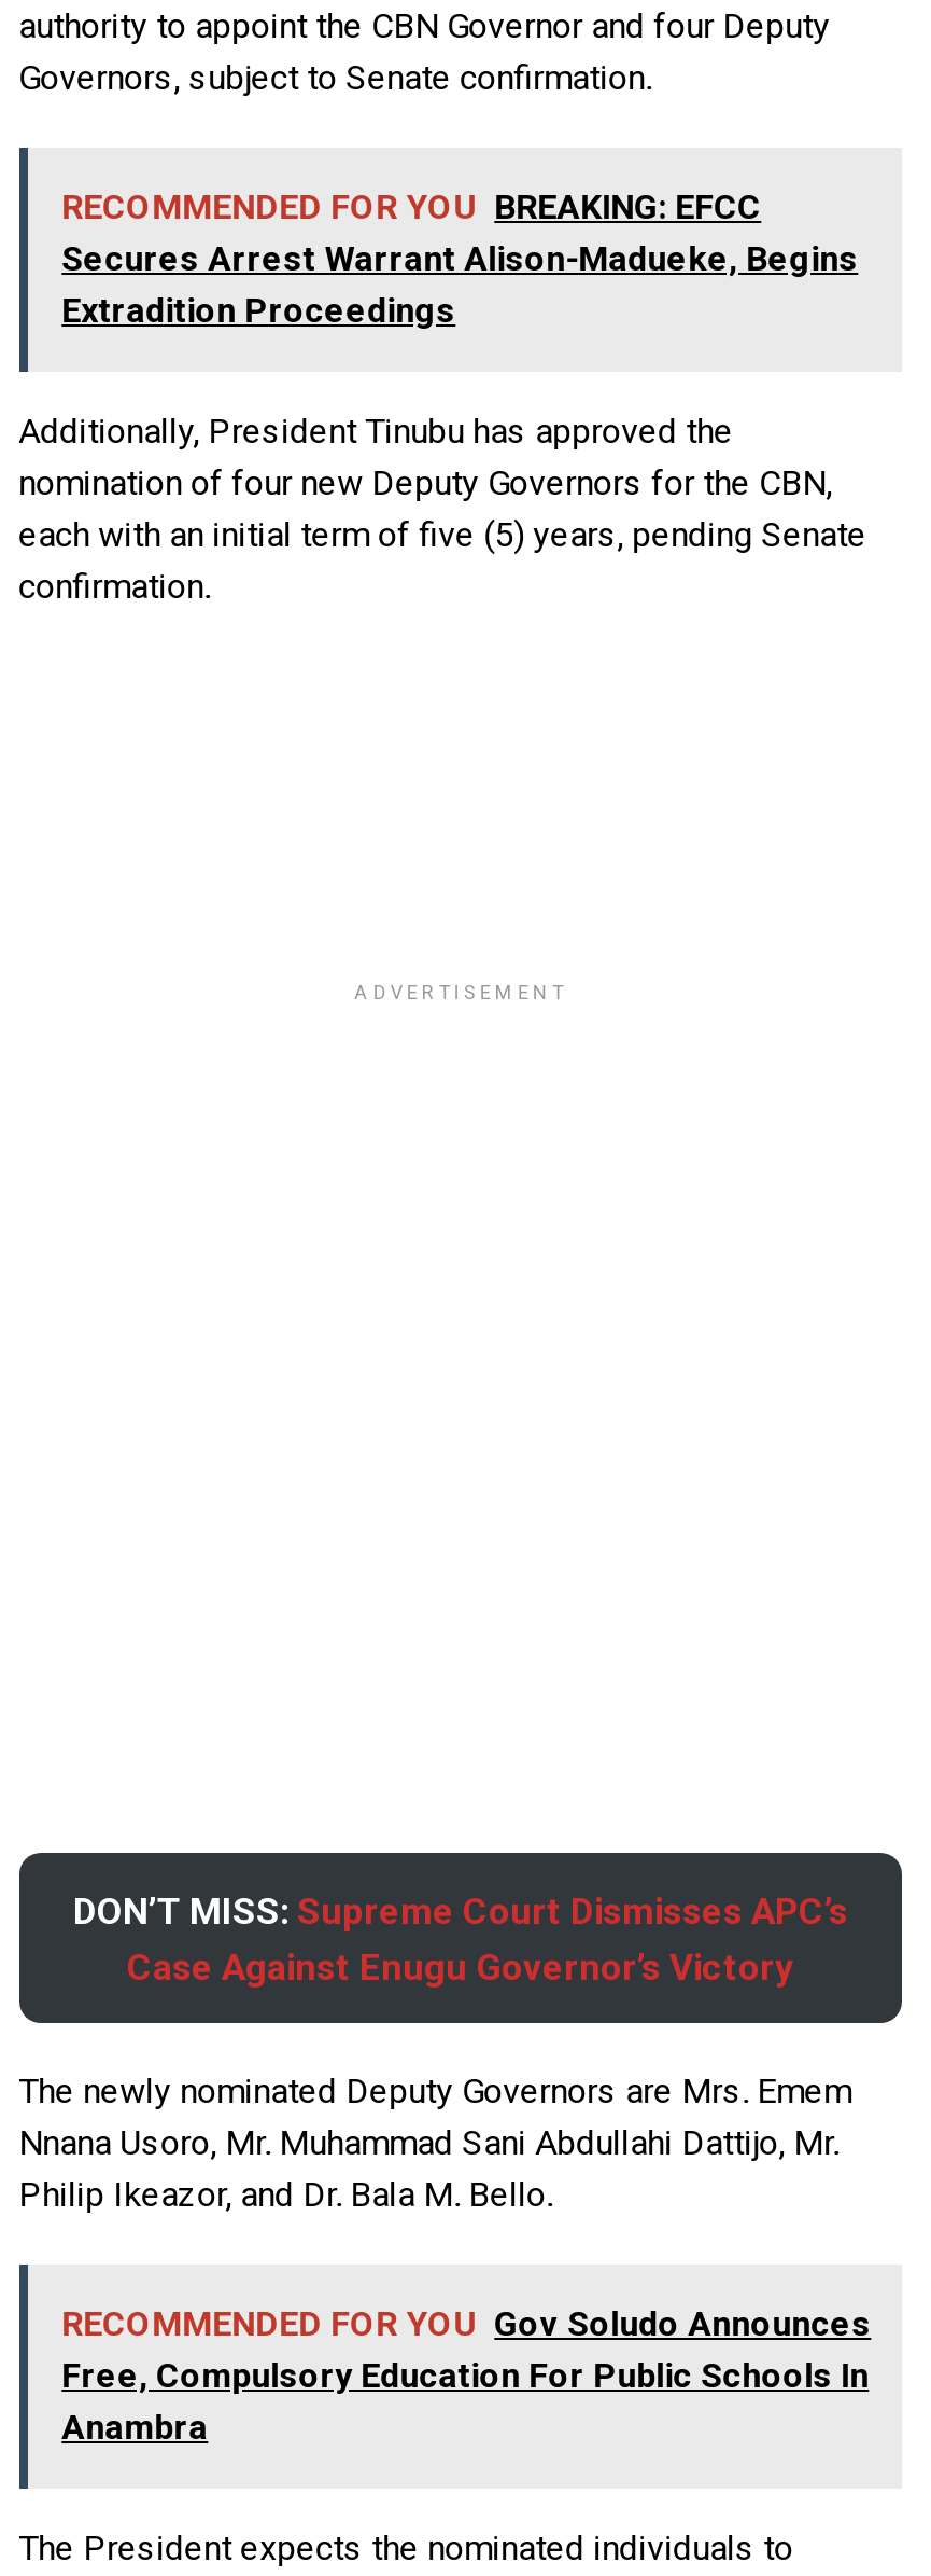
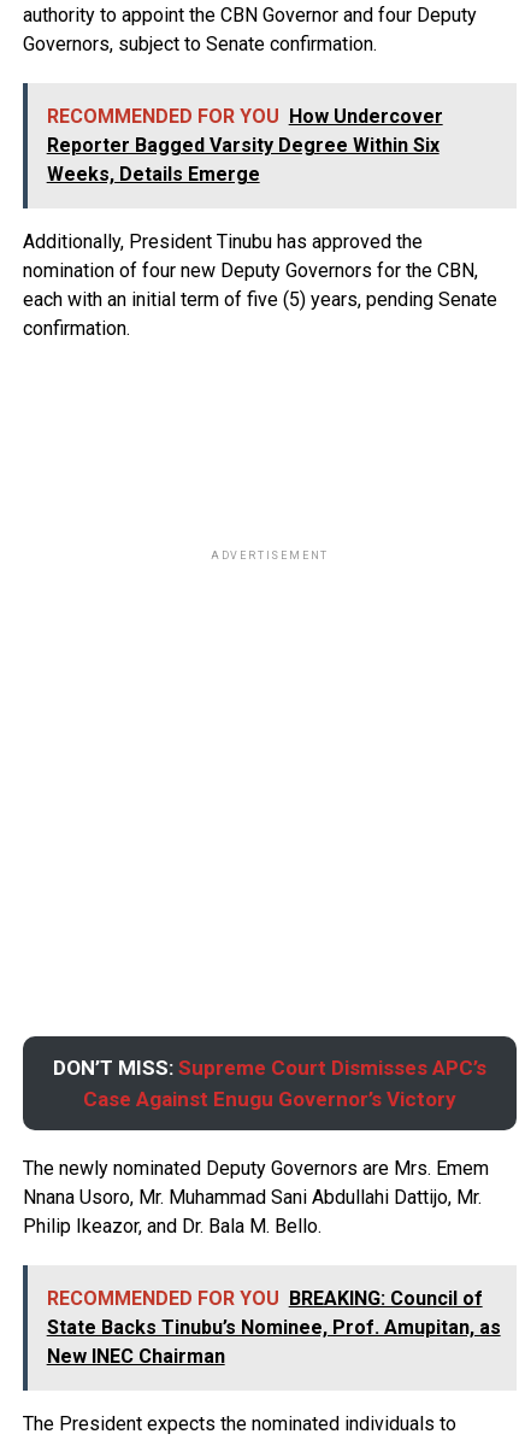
[62,187,858,332] RECOMMENDED FOR YOU BREAKING: EFCC | Secures Arrest Warrant Alison-Madueke, Begins | Extradition Proceedings -> [47,105,443,185] RECOMMENDED FOR YOU How Undercover | Reporter Bagged Varsity Degree Within Six | Weeks, Details Emerge
[62,2303,871,2448] RECOMMENDED FOR YOU Gov Soludo Announces | Free, Compulsory Education For Public Schools In | Anambra -> [47,1288,501,1368] RECOMMENDED FOR YOU BREAKING: Council of | State Backs Tinubu’s Nominee, Prof. Amupitan, as | New INEC Chairman

